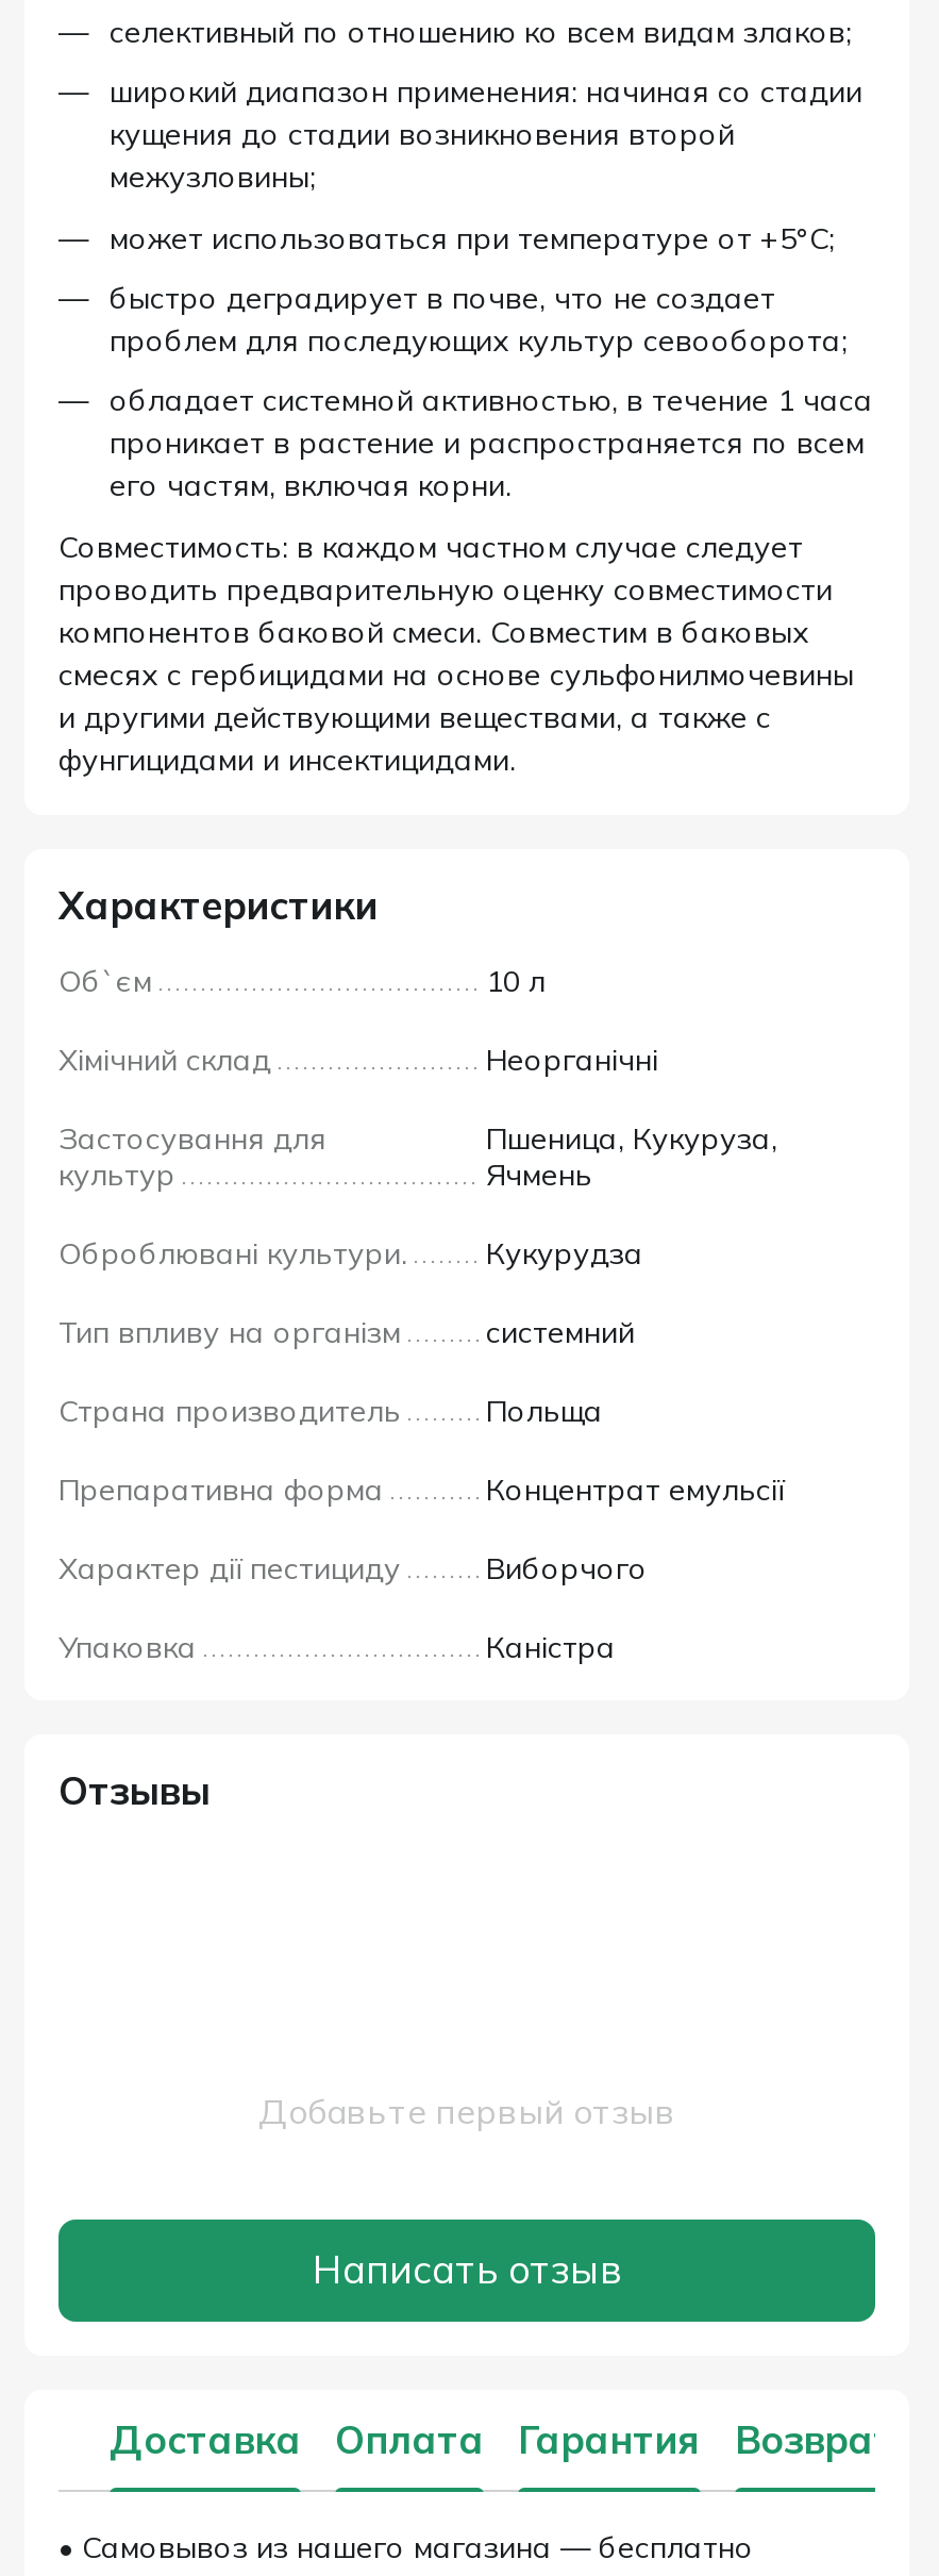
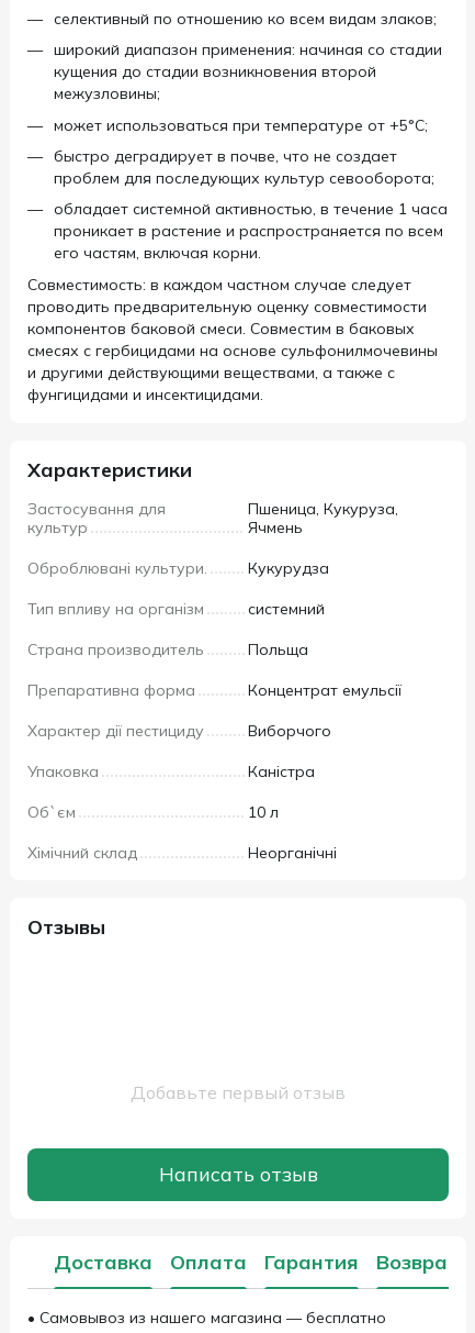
moved [58,961,658,1078] -> [27,802,337,862]: Об`єм | 10 л | Хімічний склад | Неорганічні
moved [58,1119,784,1666] -> [27,499,402,781]: Застосування для | культур | Пшеница, Кукуруза, | ... | Упаковка | Каністра

